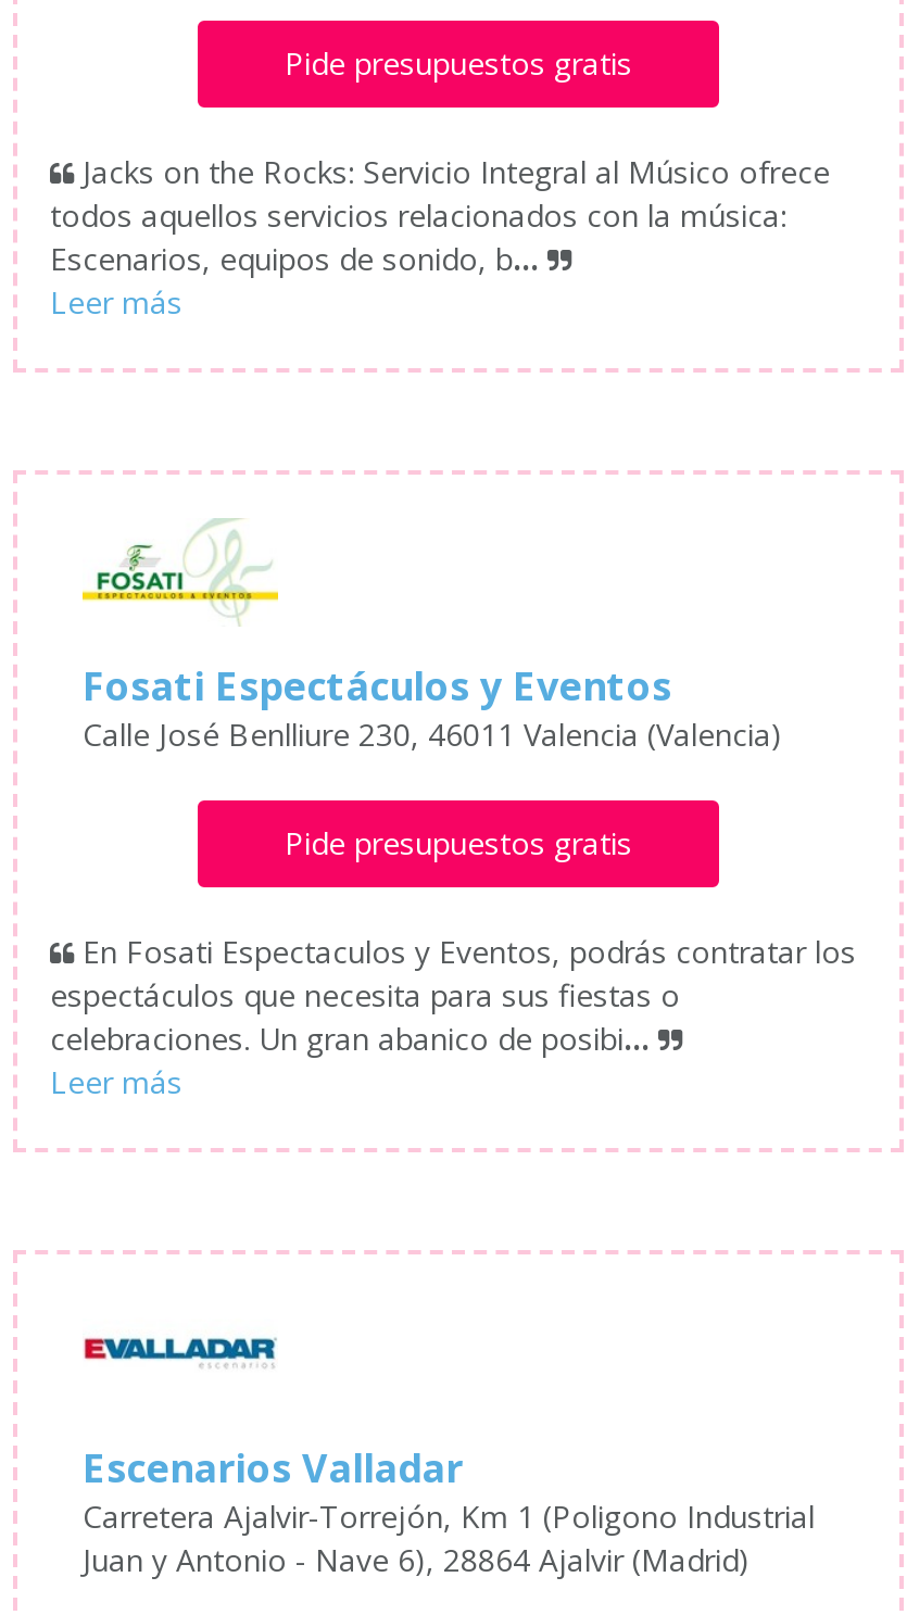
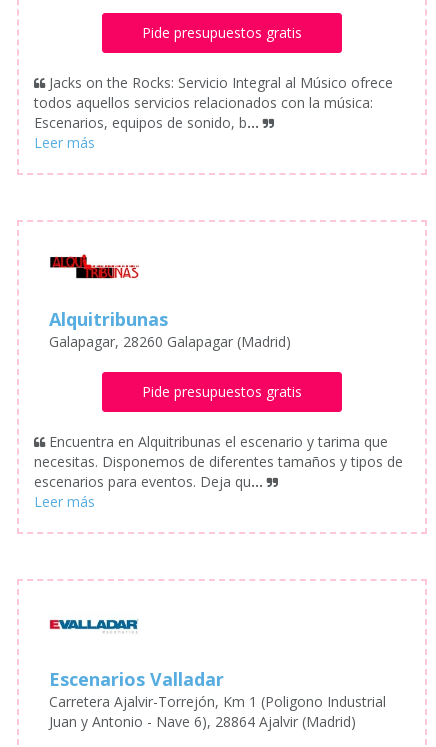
[80,518,782,755] [image] | Fosati Espectáculos y Eventos | Calle José Benlliure 230, 46011 Valencia (Valencia) -> [49,243,291,351] [image] | Alquitribunas | Galapagar, 28260 Galapagar (Madrid)
[50,931,856,1059] En Fosati Espectaculos y Eventos, podrás contratar los | espectáculos que necesita para sus fiestas o | celebraciones. Un gran abanico de posibi... -> [34,432,403,491] Encuentra en Alquitribunas el escenario y tarima que | necesitas. Disponemos de diferentes tamaños y tipos de | escenarios para eventos. Deja qu...

